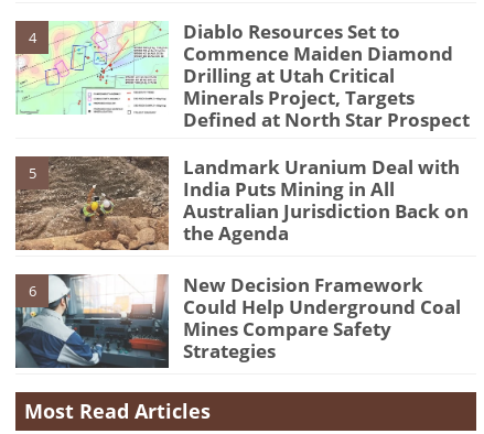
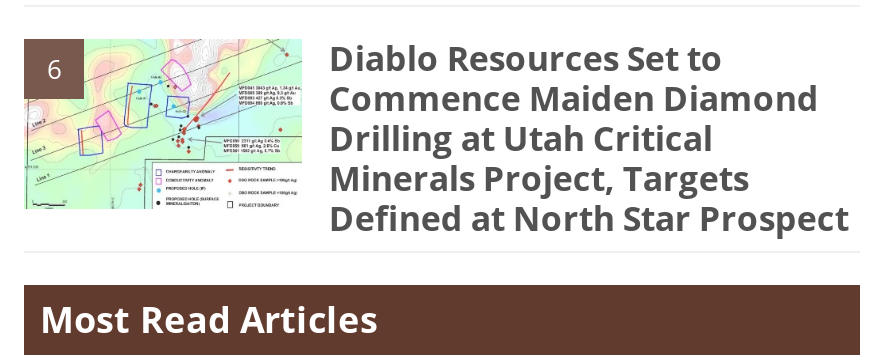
[28,27,36,47] 4 -> [47,51,61,87] 6
[14,154,469,363] [image] | 5 | Landmark Uranium Deal with | India Puts Mining in All | Australian Jurisdiction Back on | the Agenda | 6 | New Decision Framework | Could Help Underground Coal | Mines Compare Safety | Strategies -> none
[14,273,168,369] [image] -> none

